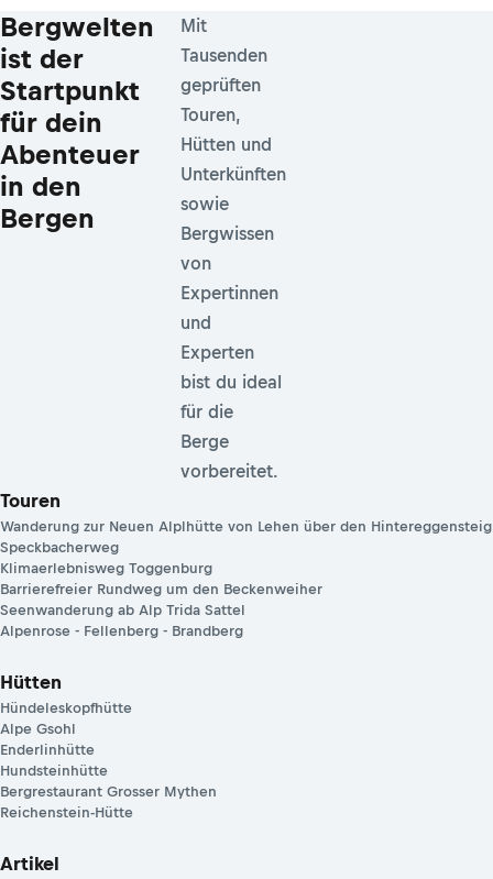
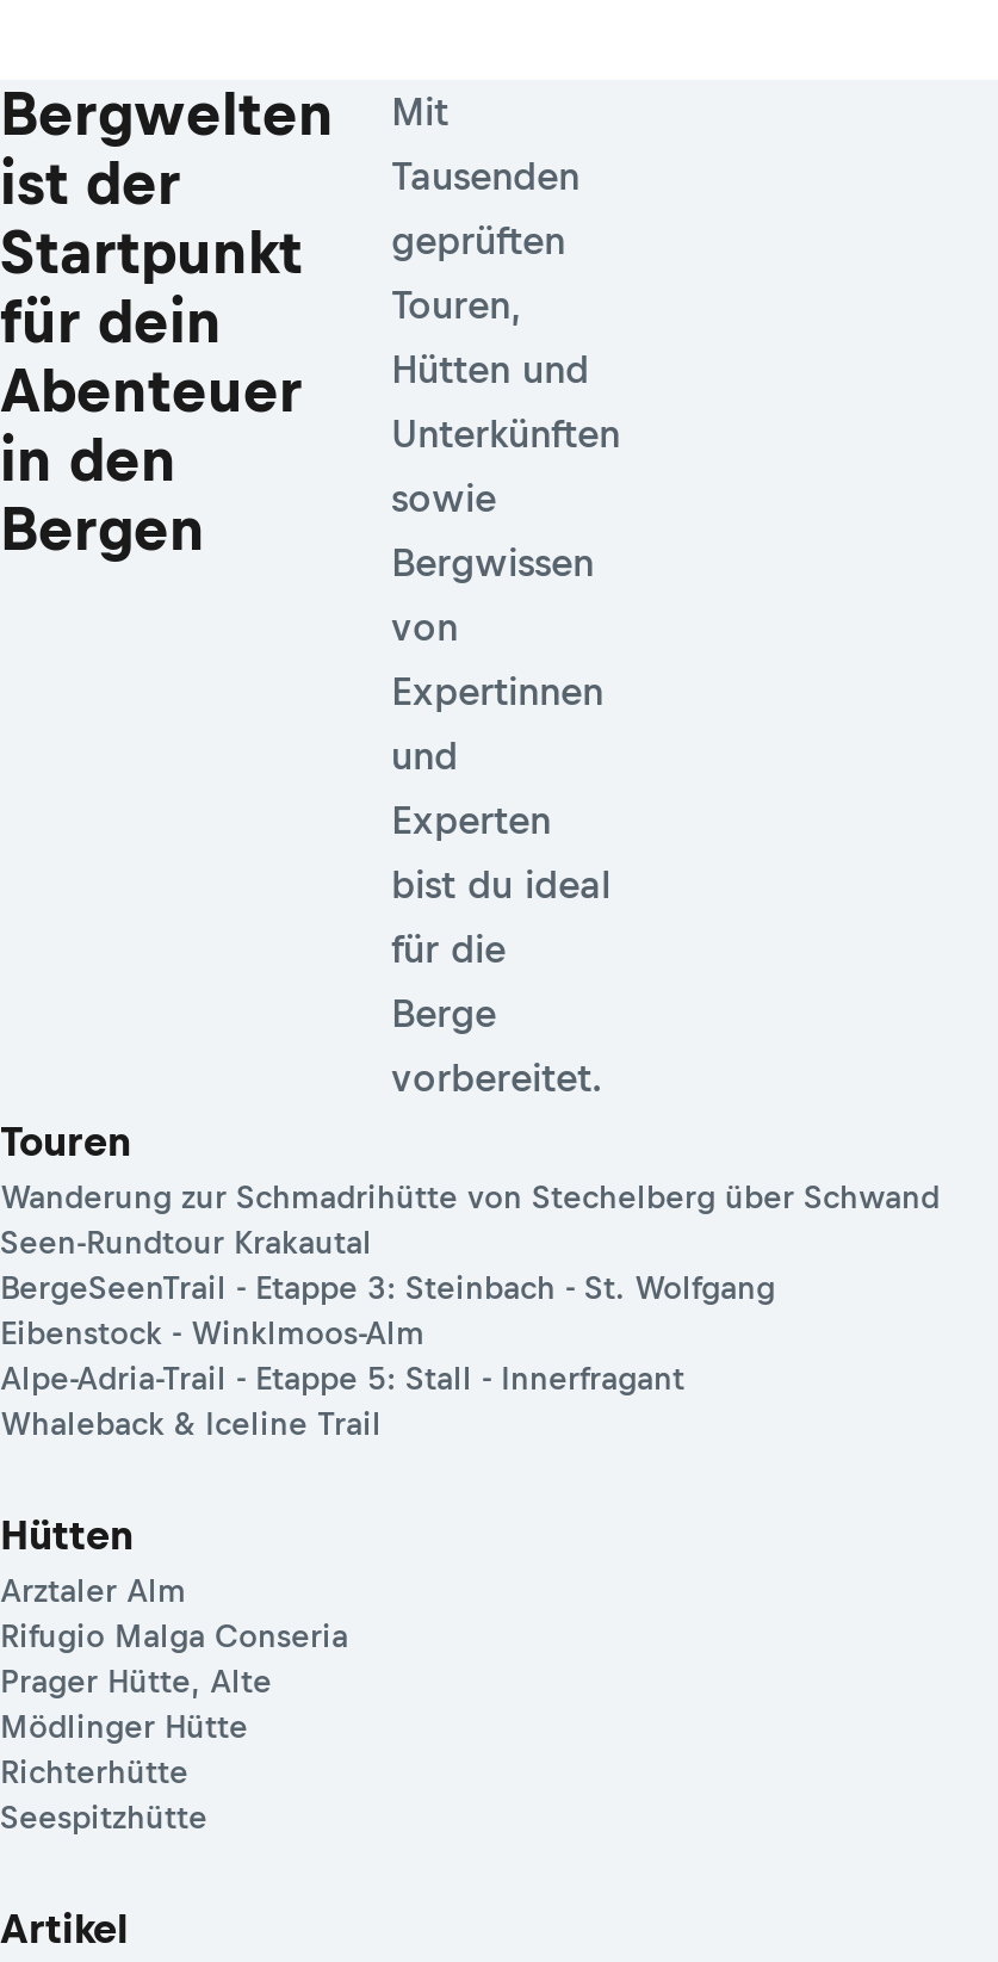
[0,518,492,640] Wanderung zur Neuen Alplhütte von Lehen über den Hintereggensteig | Speckbacherweg | Klimaerlebnisweg Toggenburg | Barrierefreier Rundweg um den Beckenweiher | Seenwanderung ab Alp Trida Sattel | Alpenrose - Fellenberg - Brandberg -> [0,1180,940,1443] Wanderung zur Schmadrihütte von Stechelberg über Schwand | Seen-Rundtour Krakautal | BergeSeenTrail - Etappe 3: Steinbach - St. Wolfgang | Eibenstock - Winklmoos-Alm | Alpe-Adria-Trail - Etappe 5: Stall - Innerfragant | Whaleback & Iceline Trail
[0,700,217,821] Hündeleskopfhütte | Alpe Gsohl | Enderlinhütte | Hundsteinhütte | Bergrestaurant Grosser Mythen | Reichenstein-Hütte -> [0,1574,348,1836] Arztaler Alm | Rifugio Malga Conseria | Prager Hütte, Alte | Mödlinger Hütte | Richterhütte | Seespitzhütte

